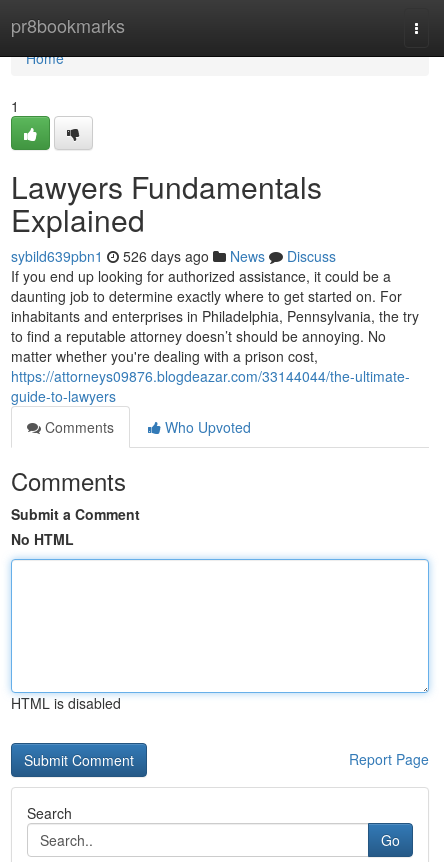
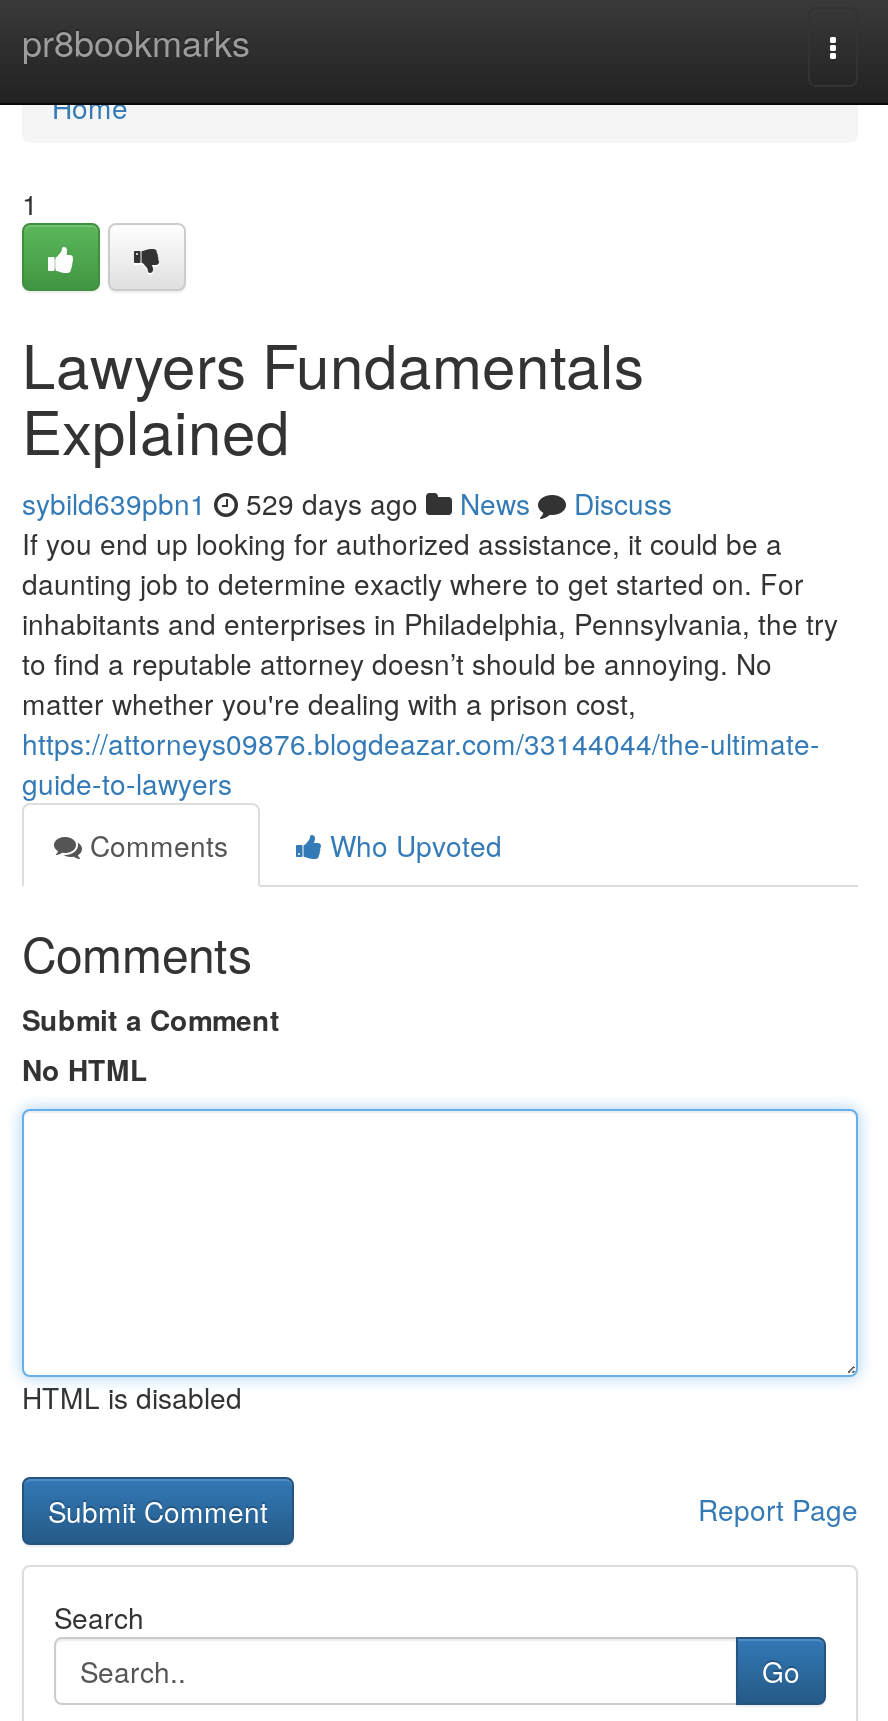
[11,246,336,266] sybild639pbn1 526 days ago News Discuss -> [22,483,672,523] sybild639pbn1 529 days ago News Discuss

